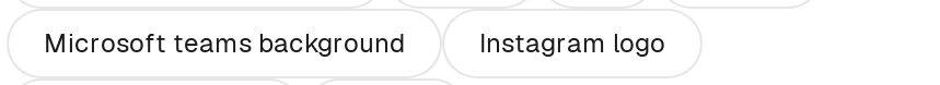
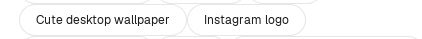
[44,25,405,60] Microsoft teams background -> [36,11,170,27] Cute desktop wallpaper

